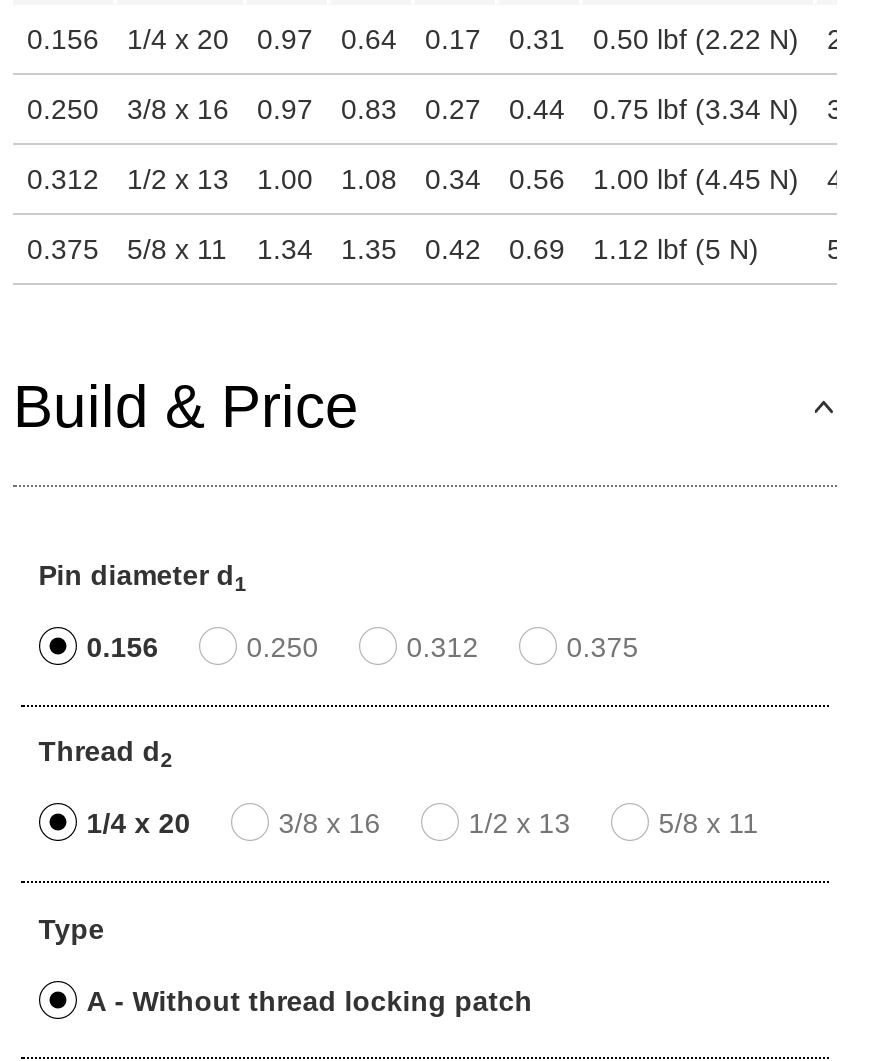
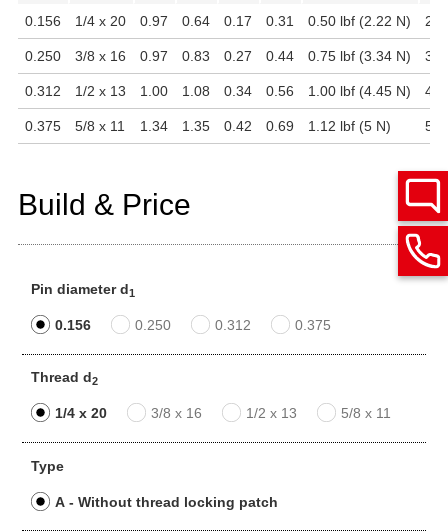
none -> [396,170,445,280] [image]

